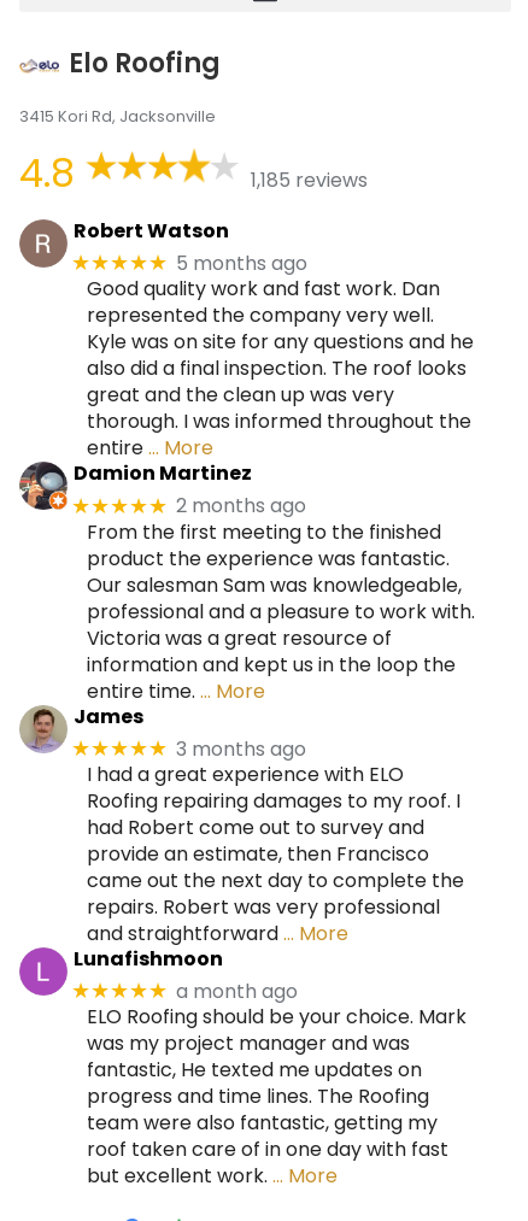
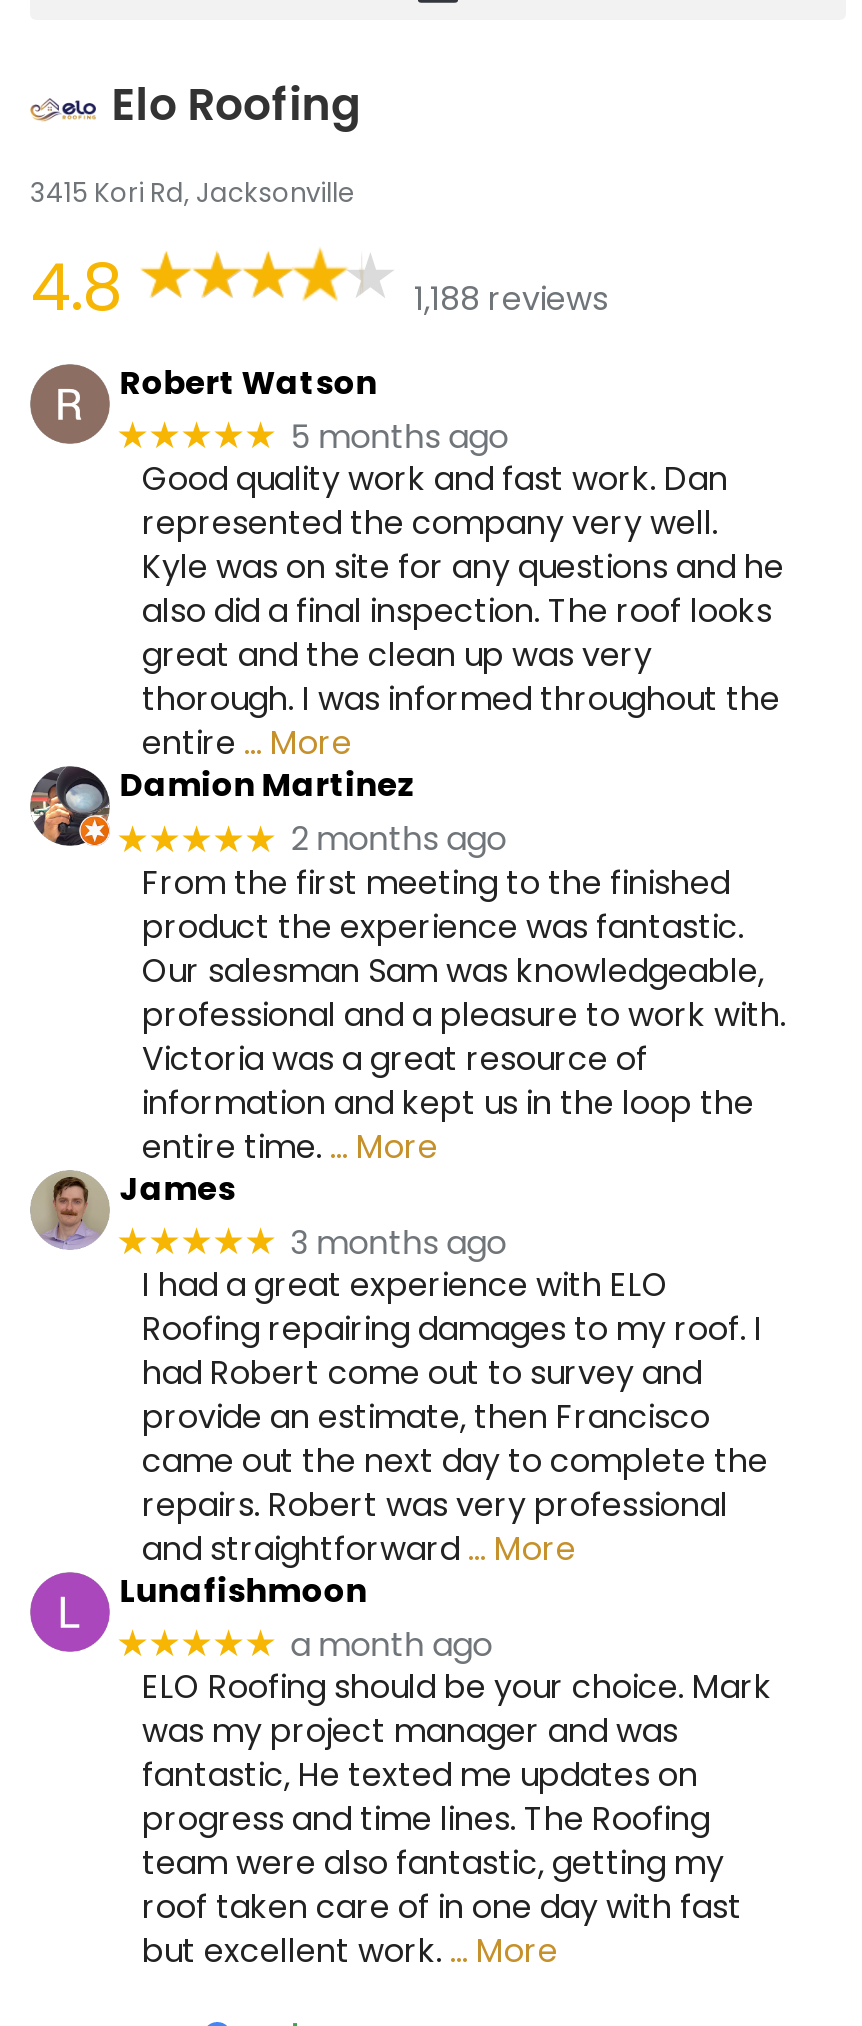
[251,166,368,194] 1,185 reviews -> [414,275,608,321] 1,188 reviews

